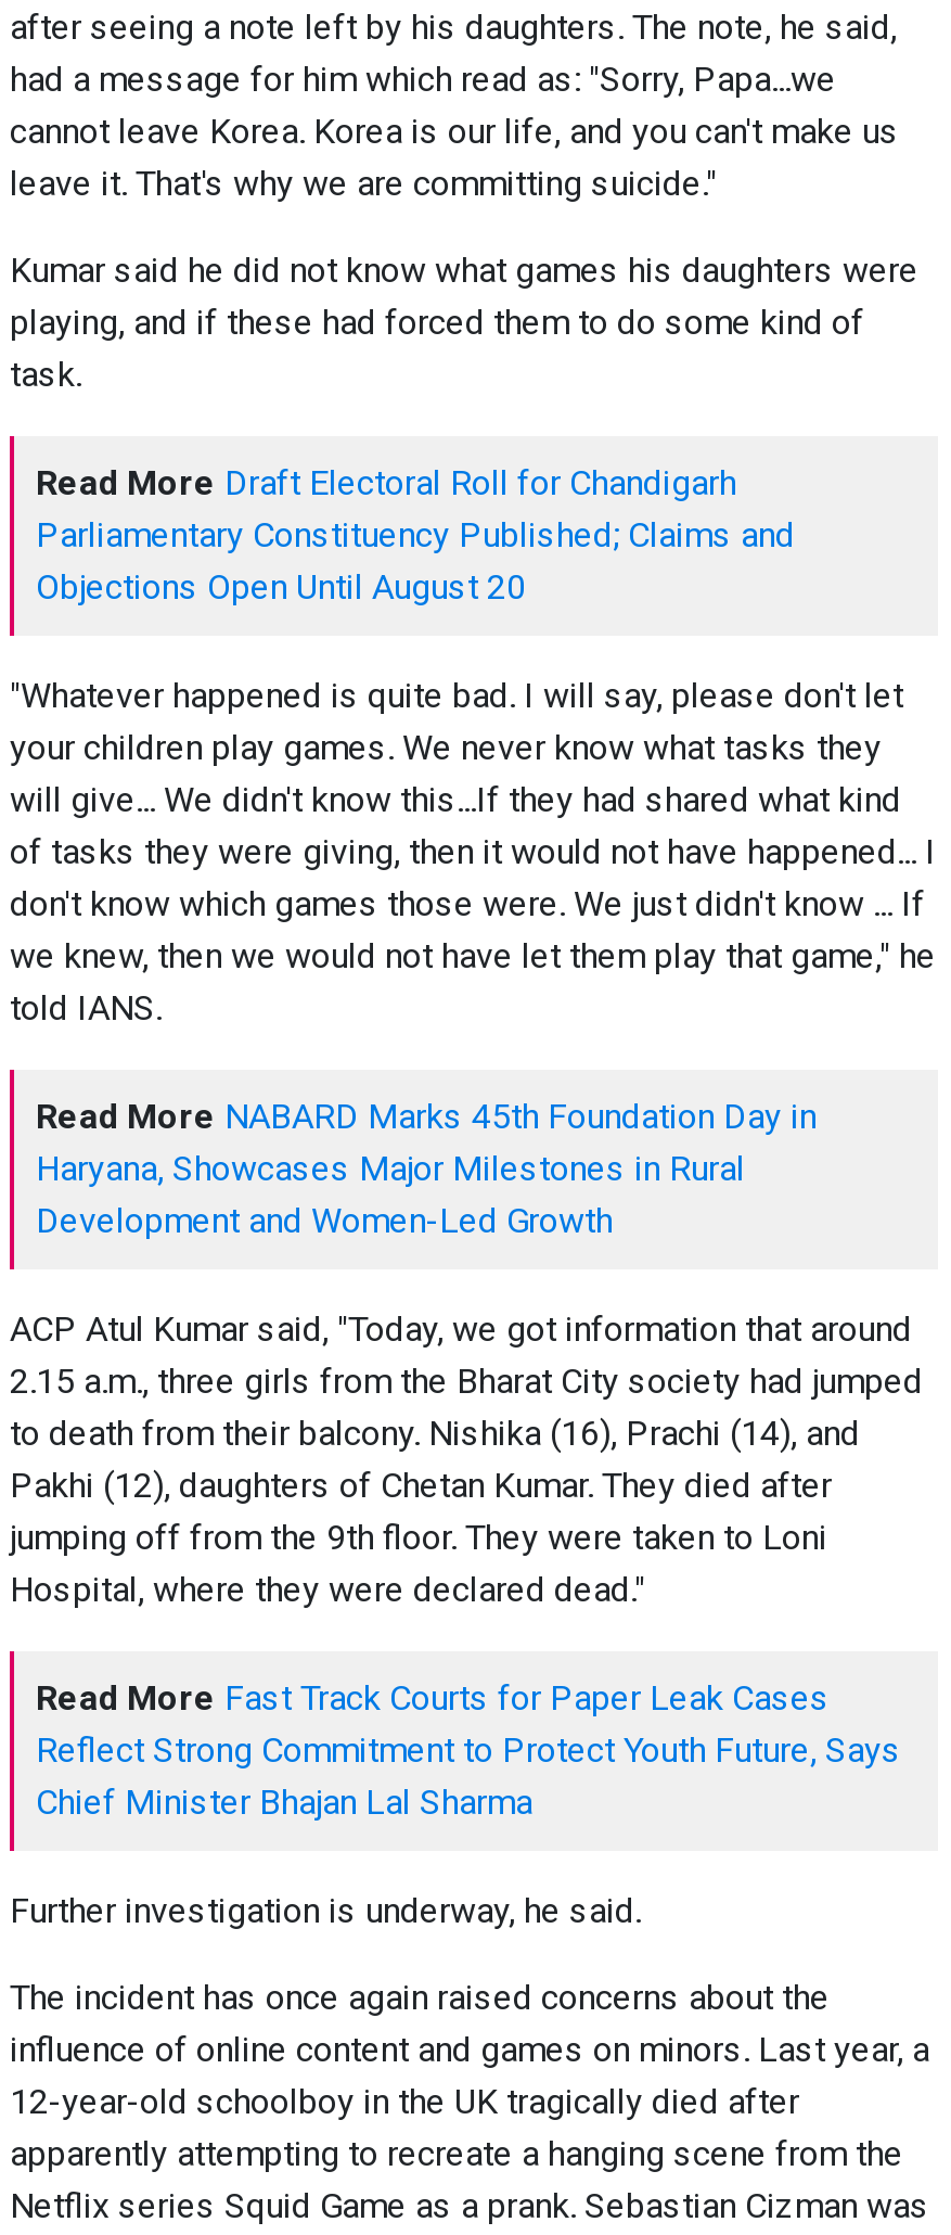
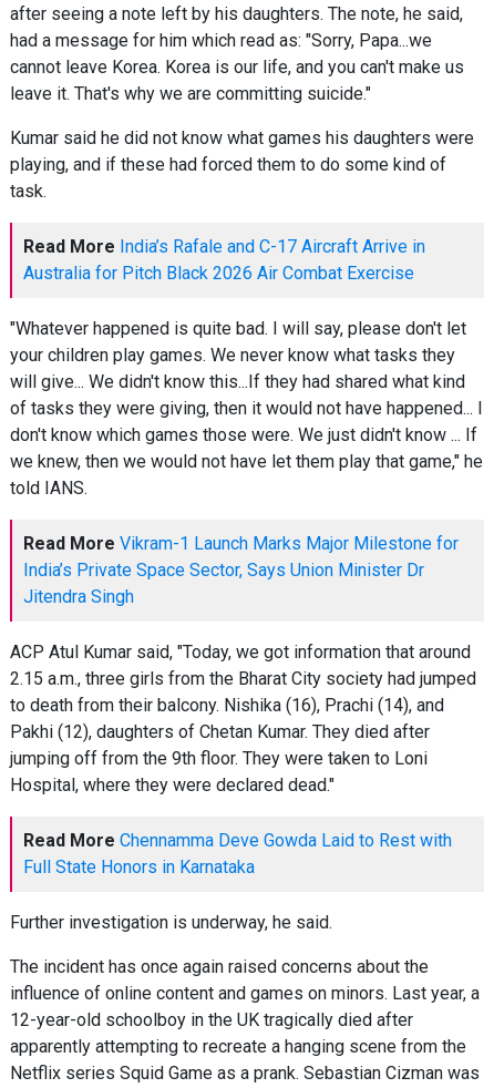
[36,463,795,608] Read More Draft Electoral Roll for Chandigarh | Parliamentary Constituency Published; Claims and | Objections Open Until August 20 -> [23,236,425,284] Read More India’s Rafale and C-17 Aircraft Arrive in | Australia for Pitch Black 2026 Air Combat Exercise
[36,1097,817,1242] Read More NABARD Marks 45th Foundation Day in | Haryana, Showcases Major Milestones in Rural | Development and Women-Led Growth -> [23,533,459,608] Read More Vikram-1 Launch Marks Major Milestone for | India’s Private Space Sector, Says Union Minister Dr | Jitendra Singh
[36,1678,901,1824] Read More Fast Track Courts for Paper Leak Cases | Reflect Strong Commitment to Protect Youth Future, Says | Chief Minister Bhajan Lal Sharma -> [23,830,452,878] Read More Chennamma Deve Gowda Laid to Rest with | Full State Honors in Karnataka

